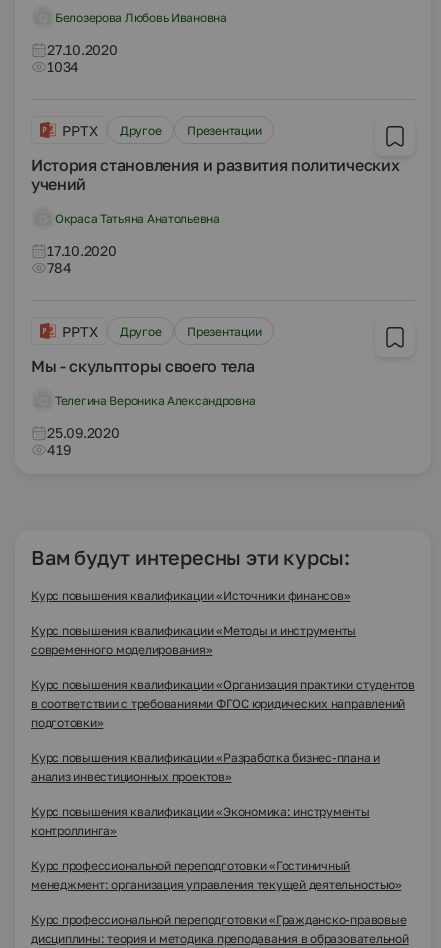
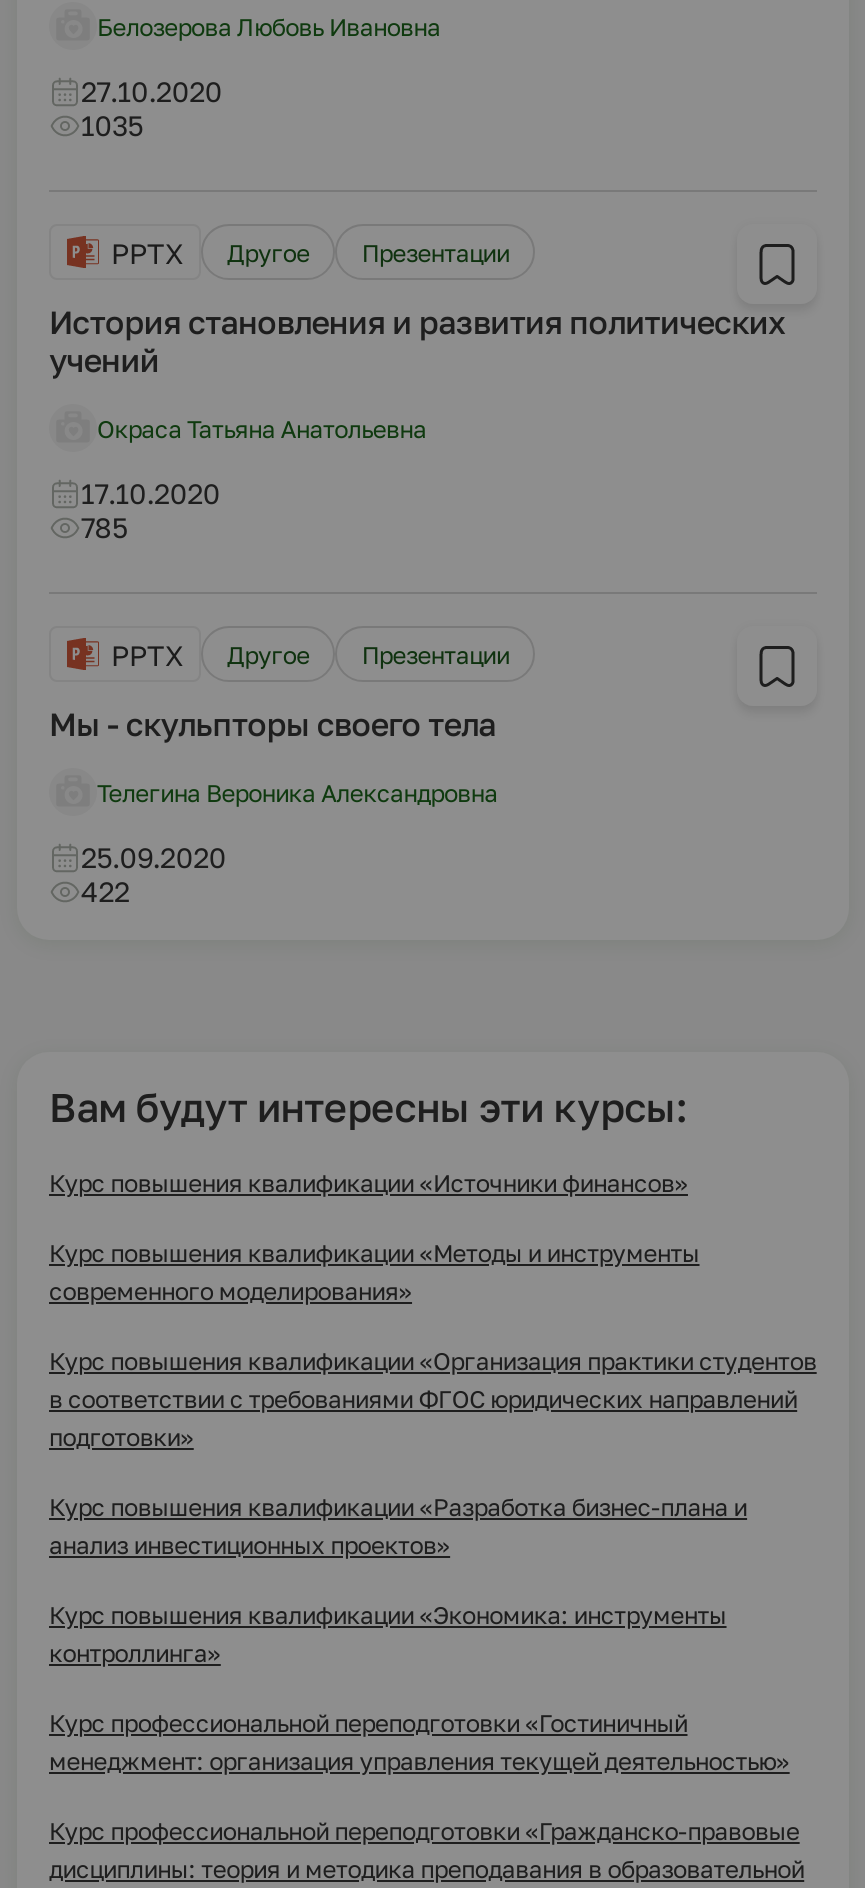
[47,58,79,75] 1034 -> [81,108,143,142] 1035
[47,259,71,276] 784 -> [81,510,128,544] 785
[47,441,70,458] 419 -> [81,874,130,908] 422

